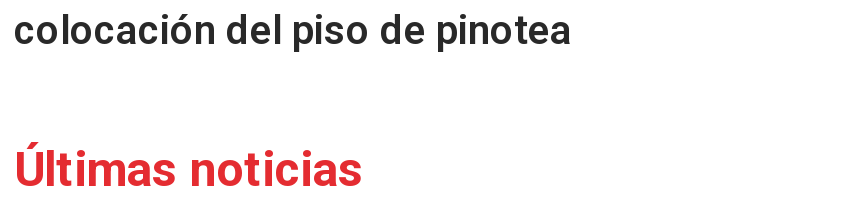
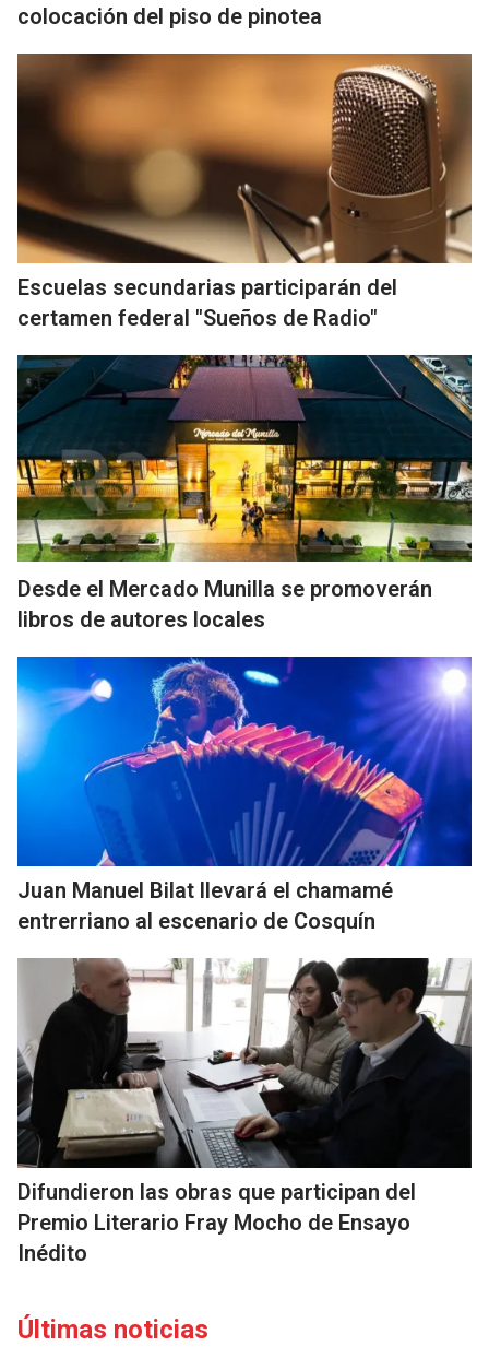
none -> [16,52,473,331] [image] | Escuelas secundarias participarán del | certamen federal "Sueños de Radio"
none -> [16,354,473,633] [image] | Desde el Mercado Munilla se promoverán | libros de autores locales
none -> [16,656,473,934] [image] | Juan Manuel Bilat llevará el chamamé | entrerriano al escenario de Cosquín
none -> [16,957,473,1266] [image] | Difundieron las obras que participan del | Premio Literario Fray Mocho de Ensayo | Inédito

